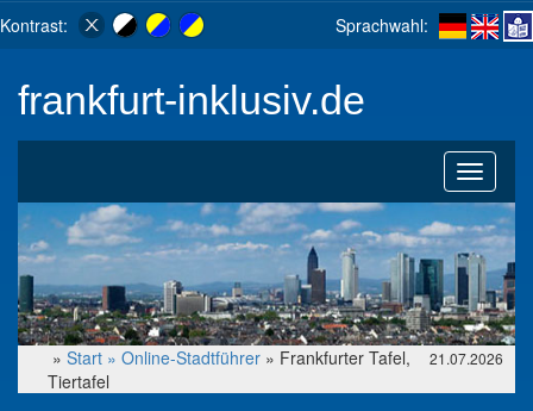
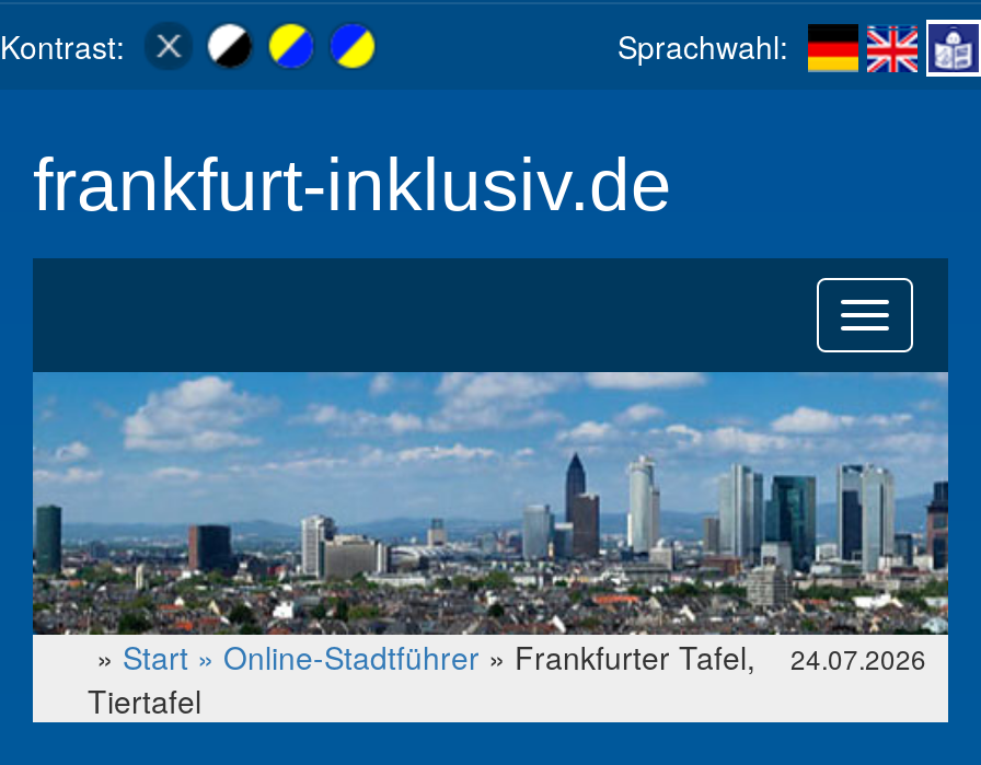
[48,345,503,369] »Start »Online-Stadtführer» Frankfurter Tafel, 21.07.2026 -> [88,635,926,679] »Start »Online-Stadtführer» Frankfurter Tafel, 24.07.2026

